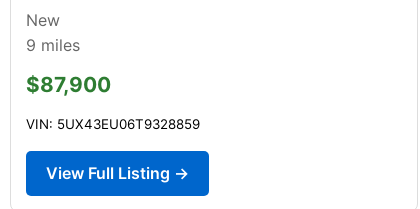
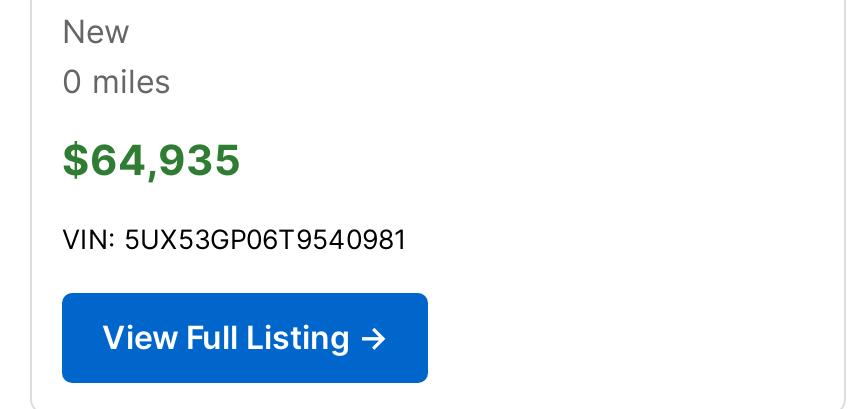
[26,35,80,55] 9 miles -> [62,61,170,101] 0 miles
[26,72,111,97] $87,900 -> [62,135,240,185] $64,935
[26,116,200,132] VIN: 5UX43EU06T9328859 -> [62,223,406,255] VIN: 5UX53GP06T9540981

